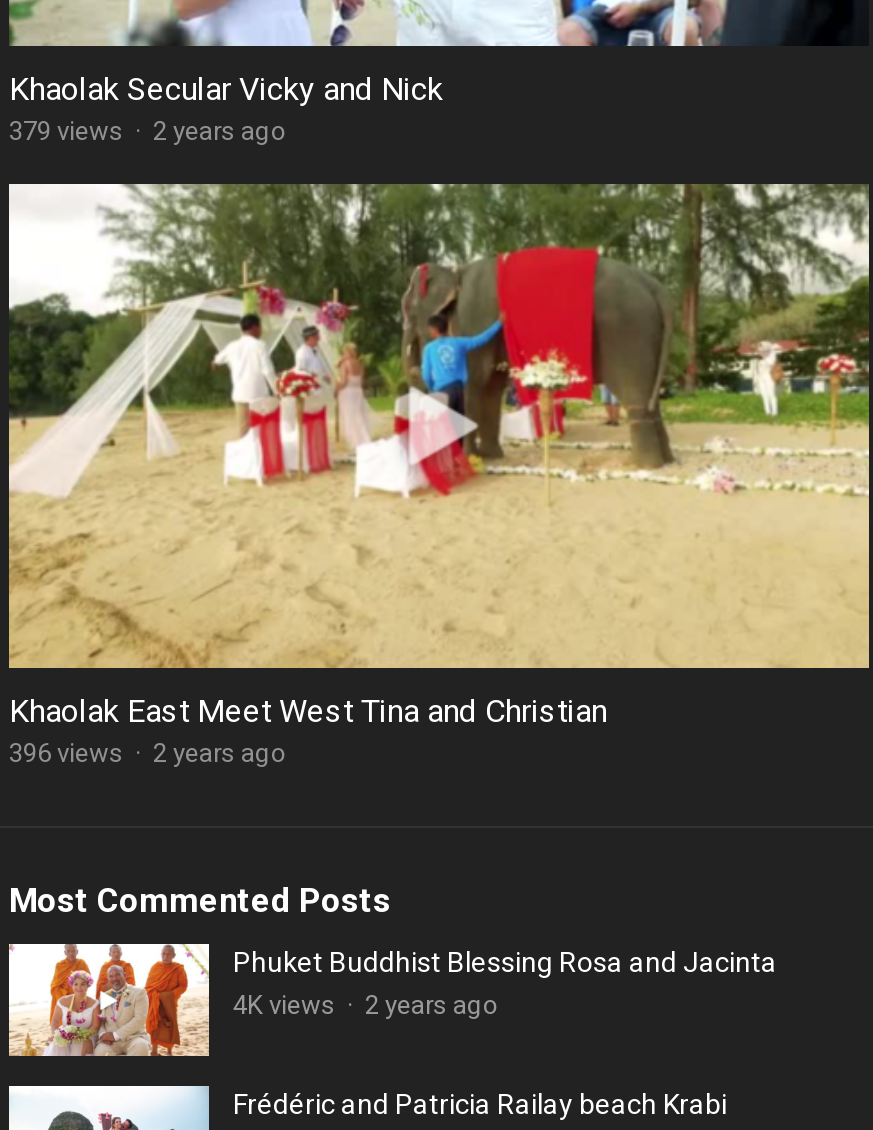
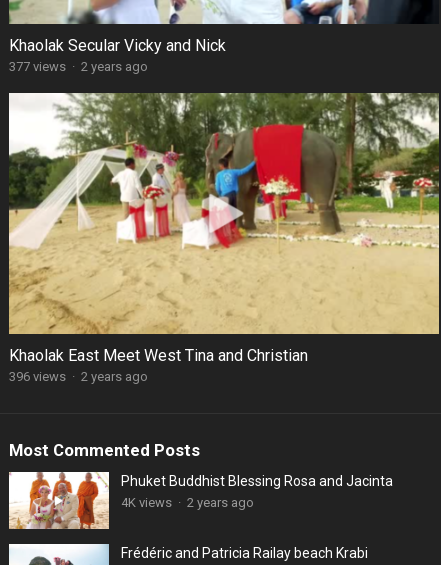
[9,117,287,147] 379 views · 2 years ago -> [9,58,148,73] 377 views · 2 years ago

